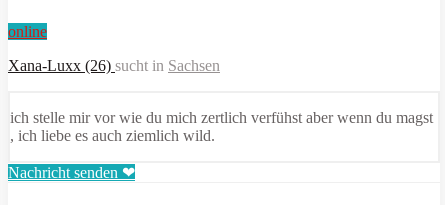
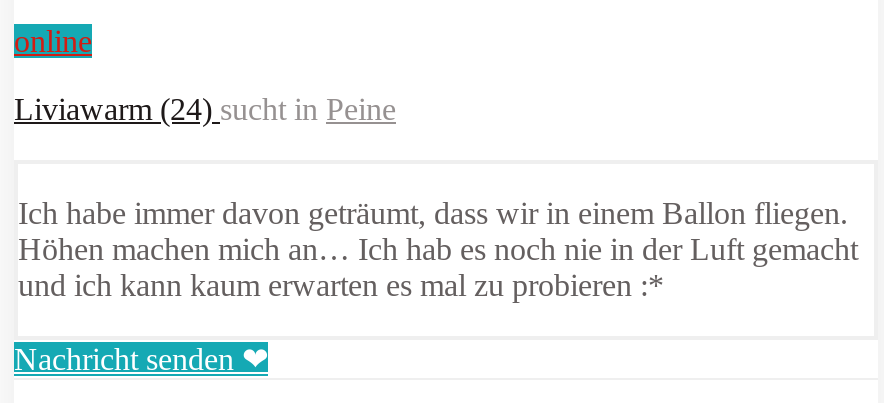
[8,57,220,74] Xana-Luxx (26) sucht in Sachsen -> [14,92,396,126] Liviawarm (24) sucht in Peine
[10,109,433,144] ich stelle mir vor wie du mich zertlich verfühst aber wenn du magst | , ich liebe es auch ziemlich wild. -> [18,196,858,302] Ich habe immer davon geträumt, dass wir in einem Ballon fliegen. | Höhen machen mich an… Ich hab es noch nie in der Luft gemacht | und ich kann kaum erwarten es mal zu probieren :*

